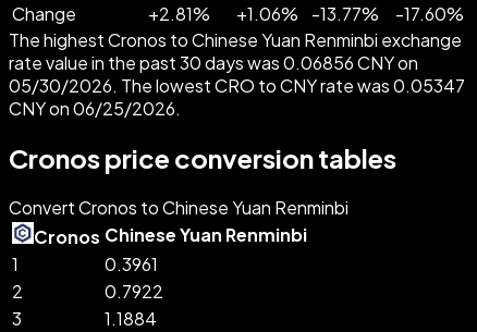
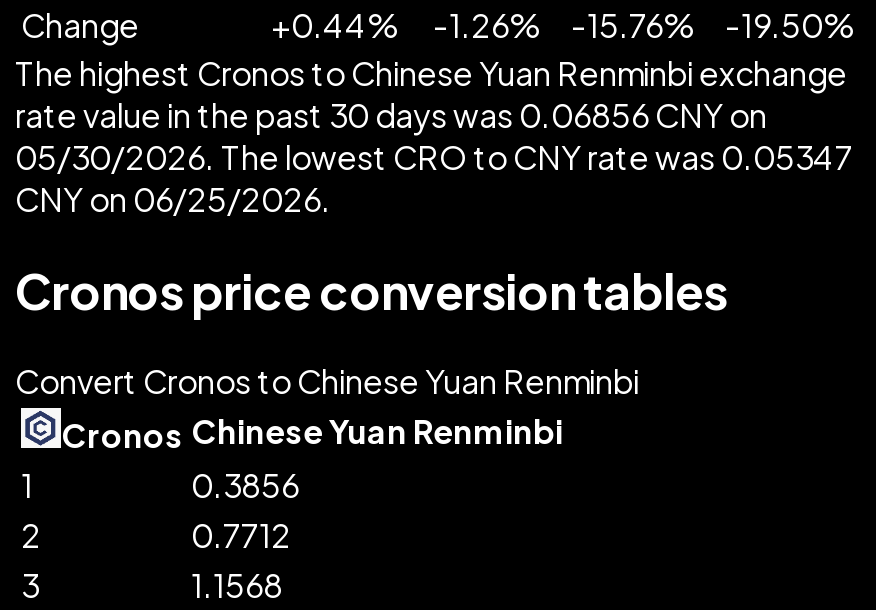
[148,2,464,25] +2.81% | + 1.06% -13.77% | -17.60% -> [271,4,855,46] +0.44% | -1.26% | -15.76% | -19.50%
[105,252,158,275] 0.3961 -> [191,464,299,506] 0.3856
[105,280,163,303] 0.7922 -> [191,514,291,556] 0.7712
[105,307,157,330] 1.1884 -> [191,564,283,606] 1.1568

